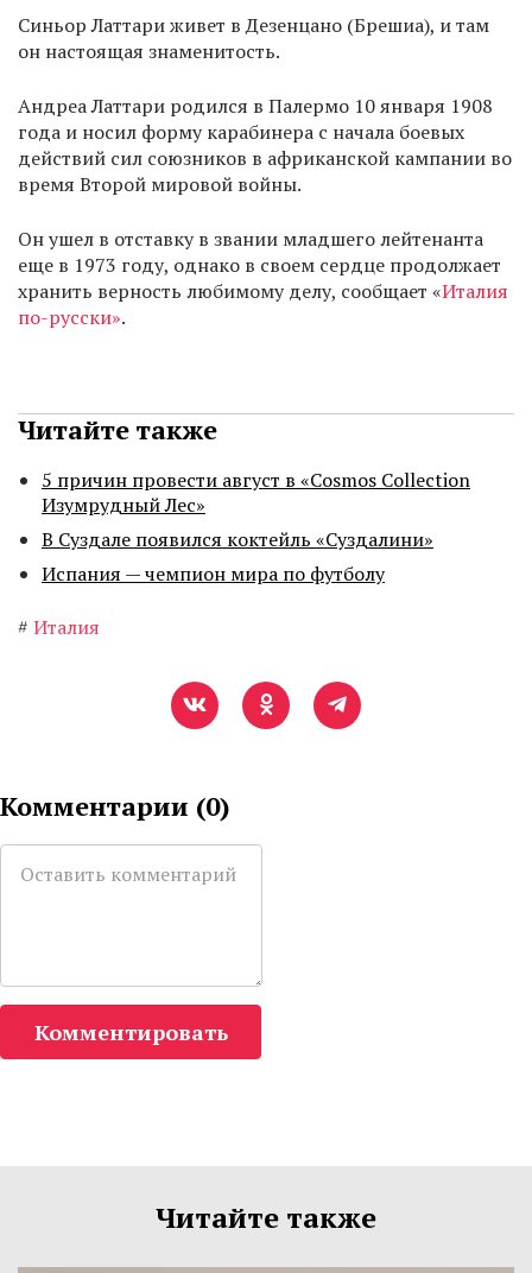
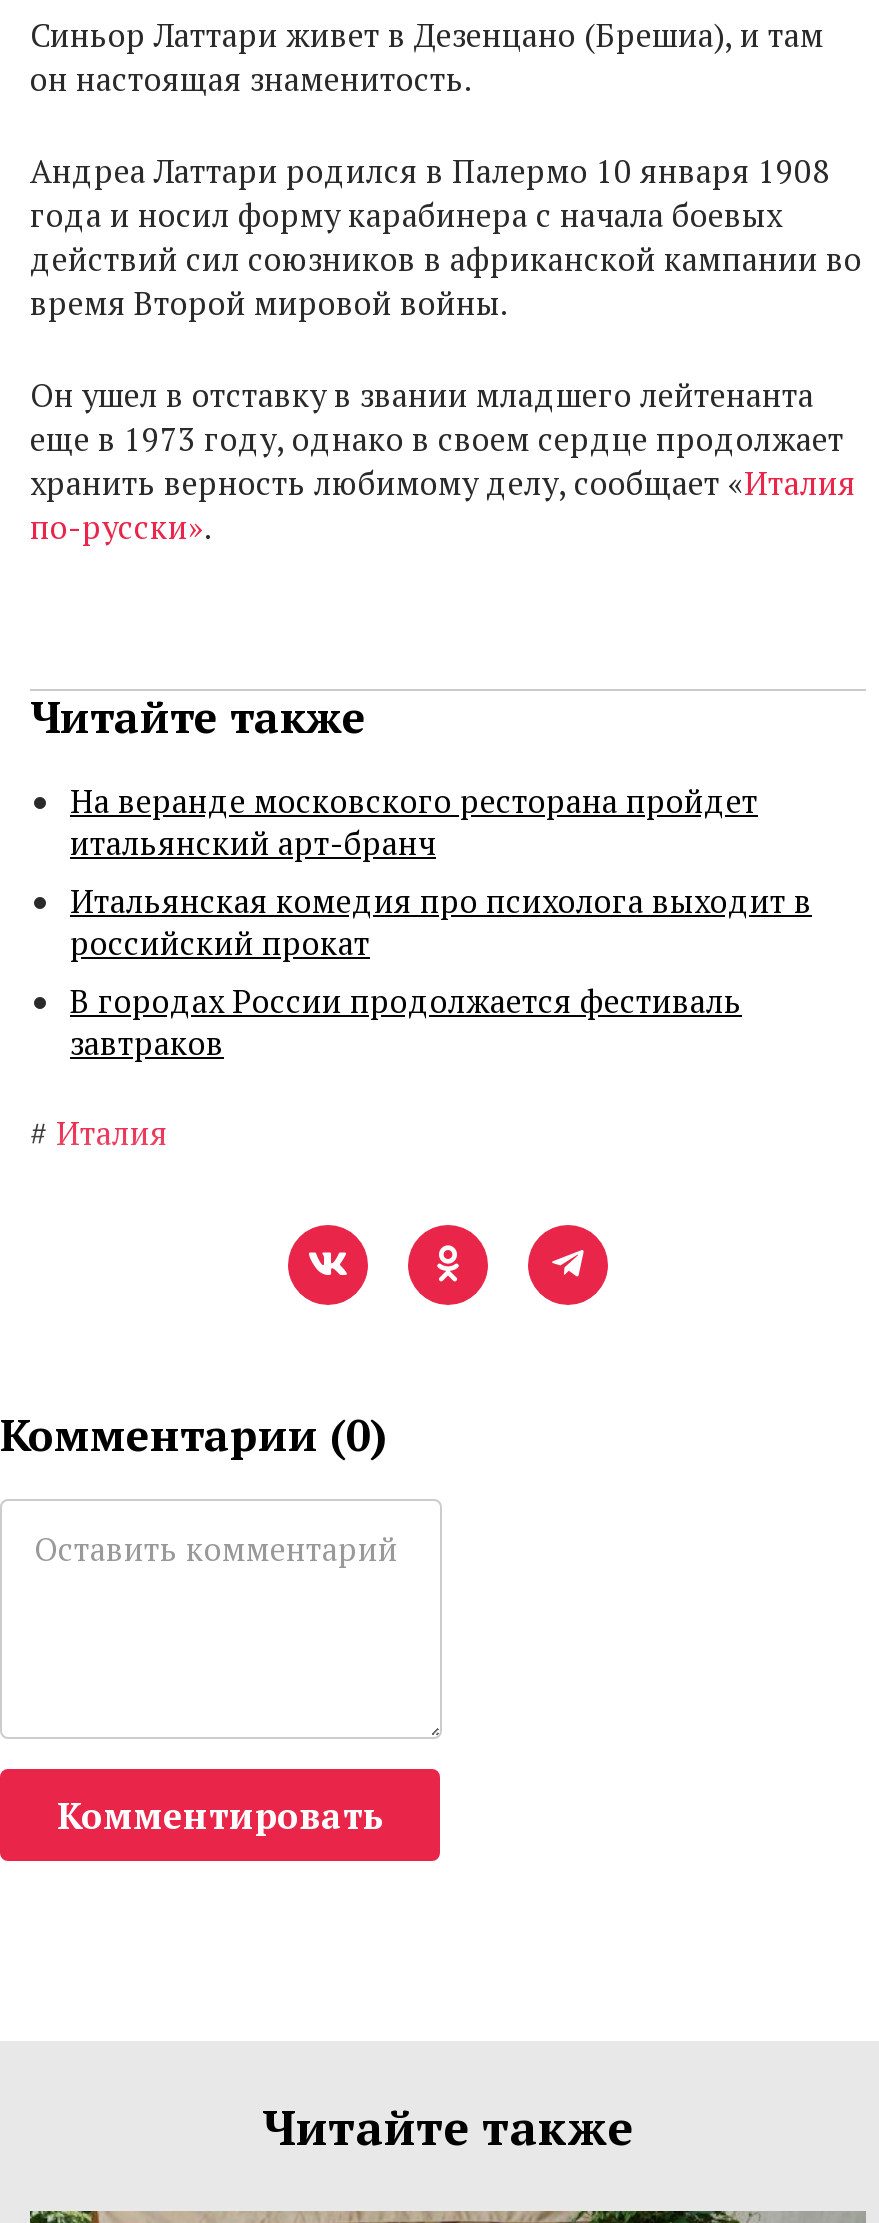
[42,467,470,587] 5 причин провести август в «Cosmos Collection | Изумрудный Лес» | В Суздале появился коктейль «Суздалини» | Испания — чемпион мира по футболу -> [70,780,812,1066] На веранде московского ресторана пройдет | итальянский арт-бранч | Итальянская комедия про психолога выходит в | российский прокат | В городах России продолжается фестиваль | завтраков

